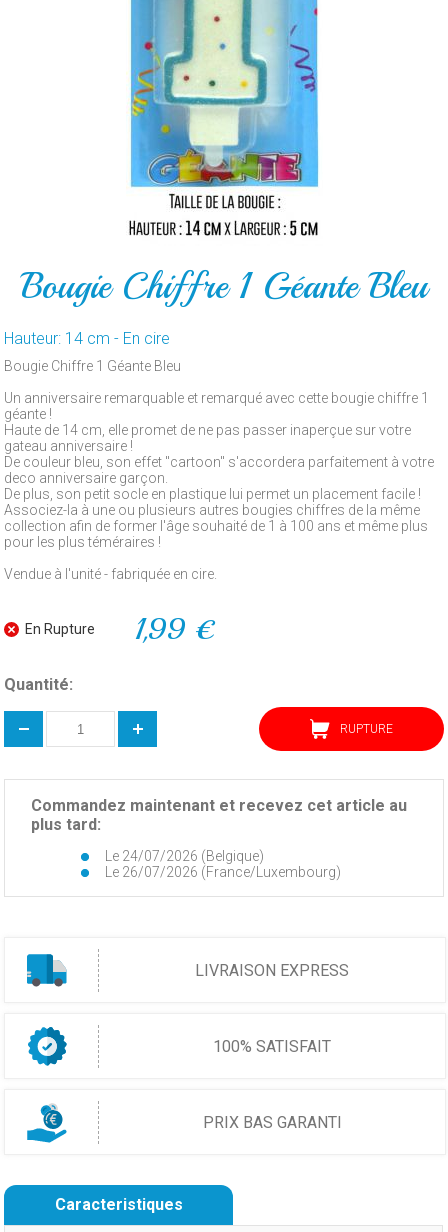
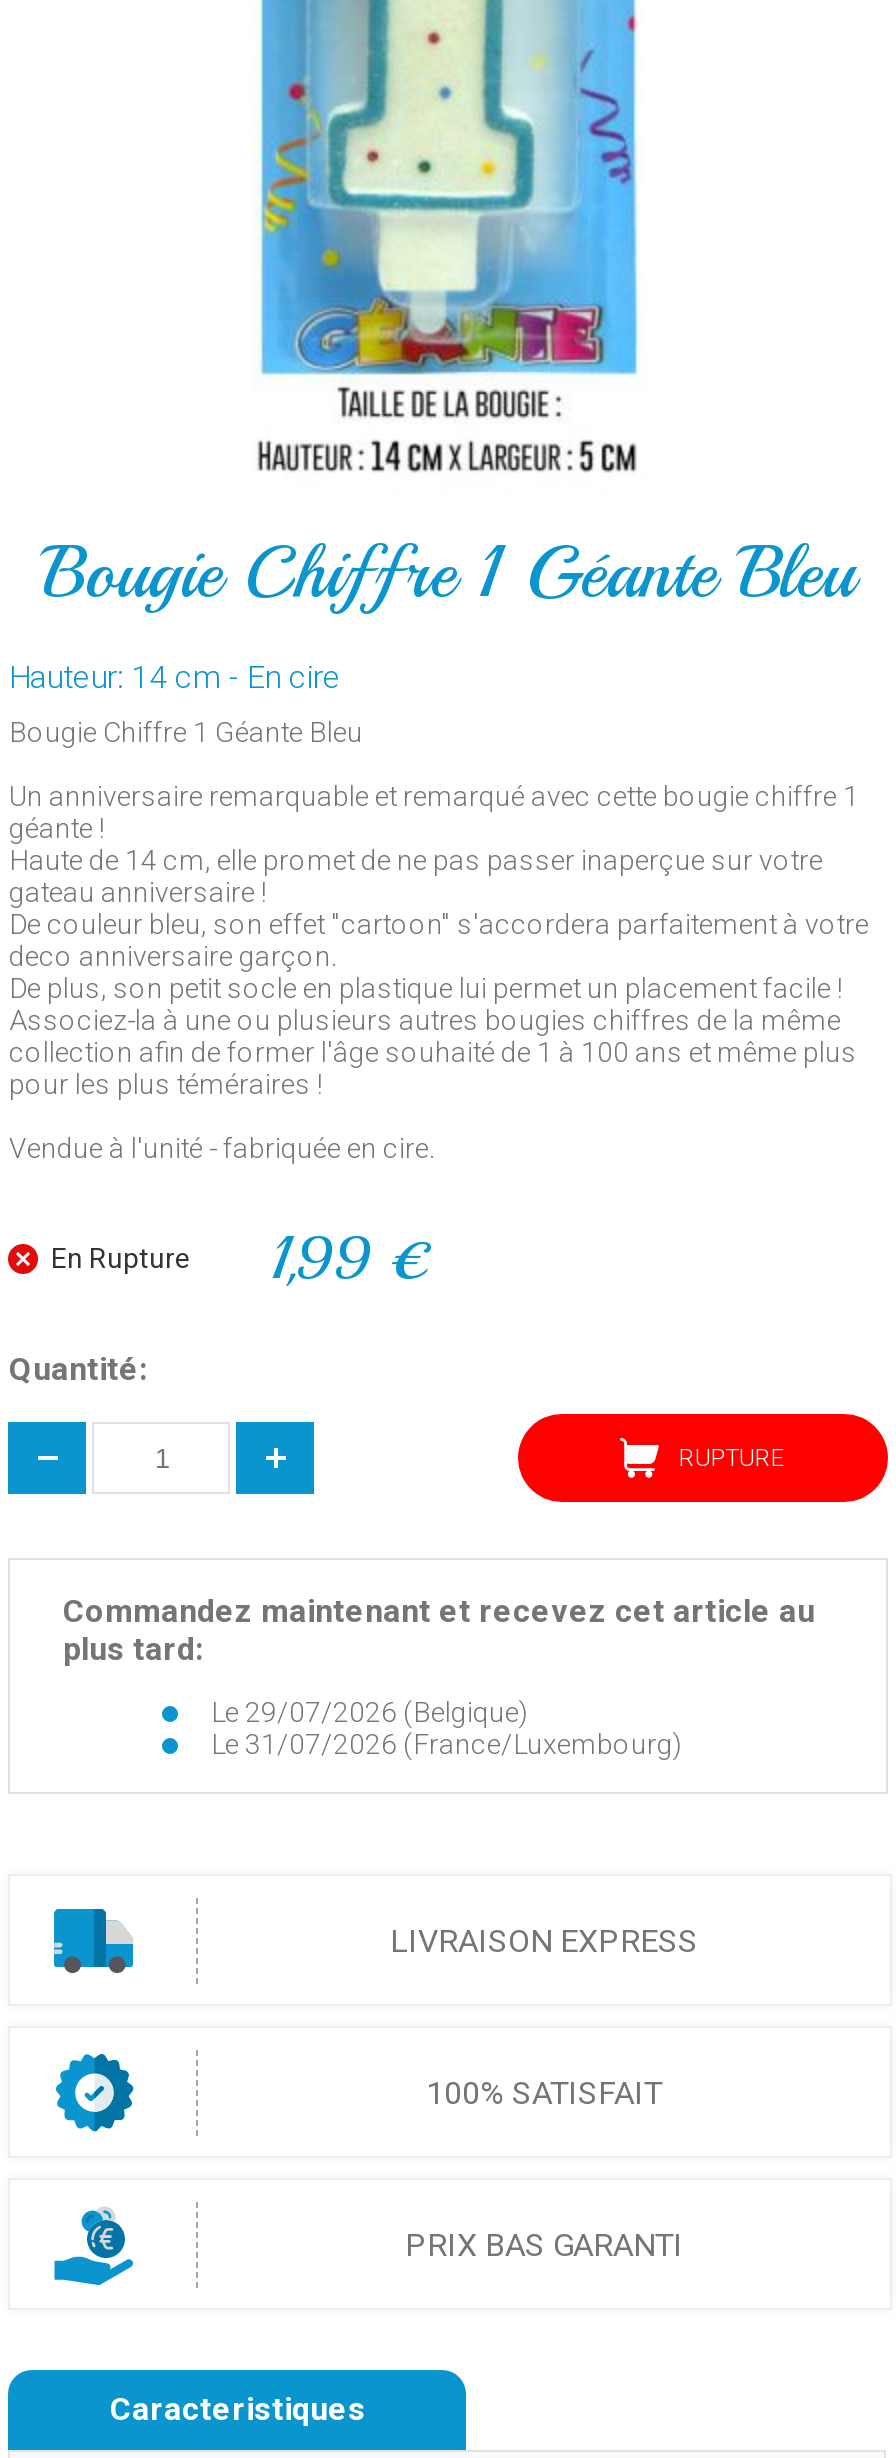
[105,848,264,864] Le 24/07/2026 (Belgique) -> [211,1696,529,1728] Le 29/07/2026 (Belgique)
[105,864,341,880] Le 26/07/2026 (France/Luxembourg) -> [211,1728,683,1760] Le 31/07/2026 (France/Luxembourg)

